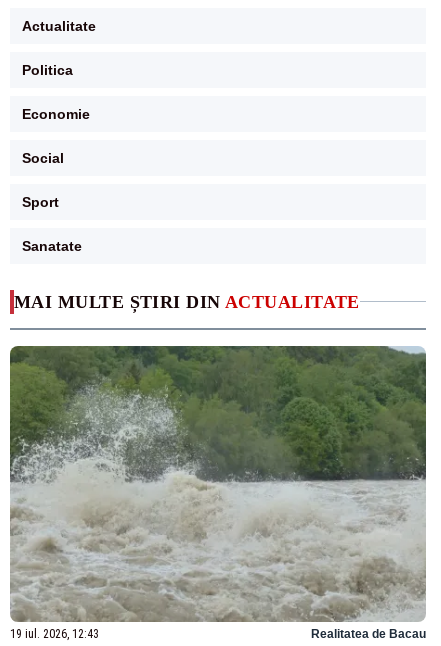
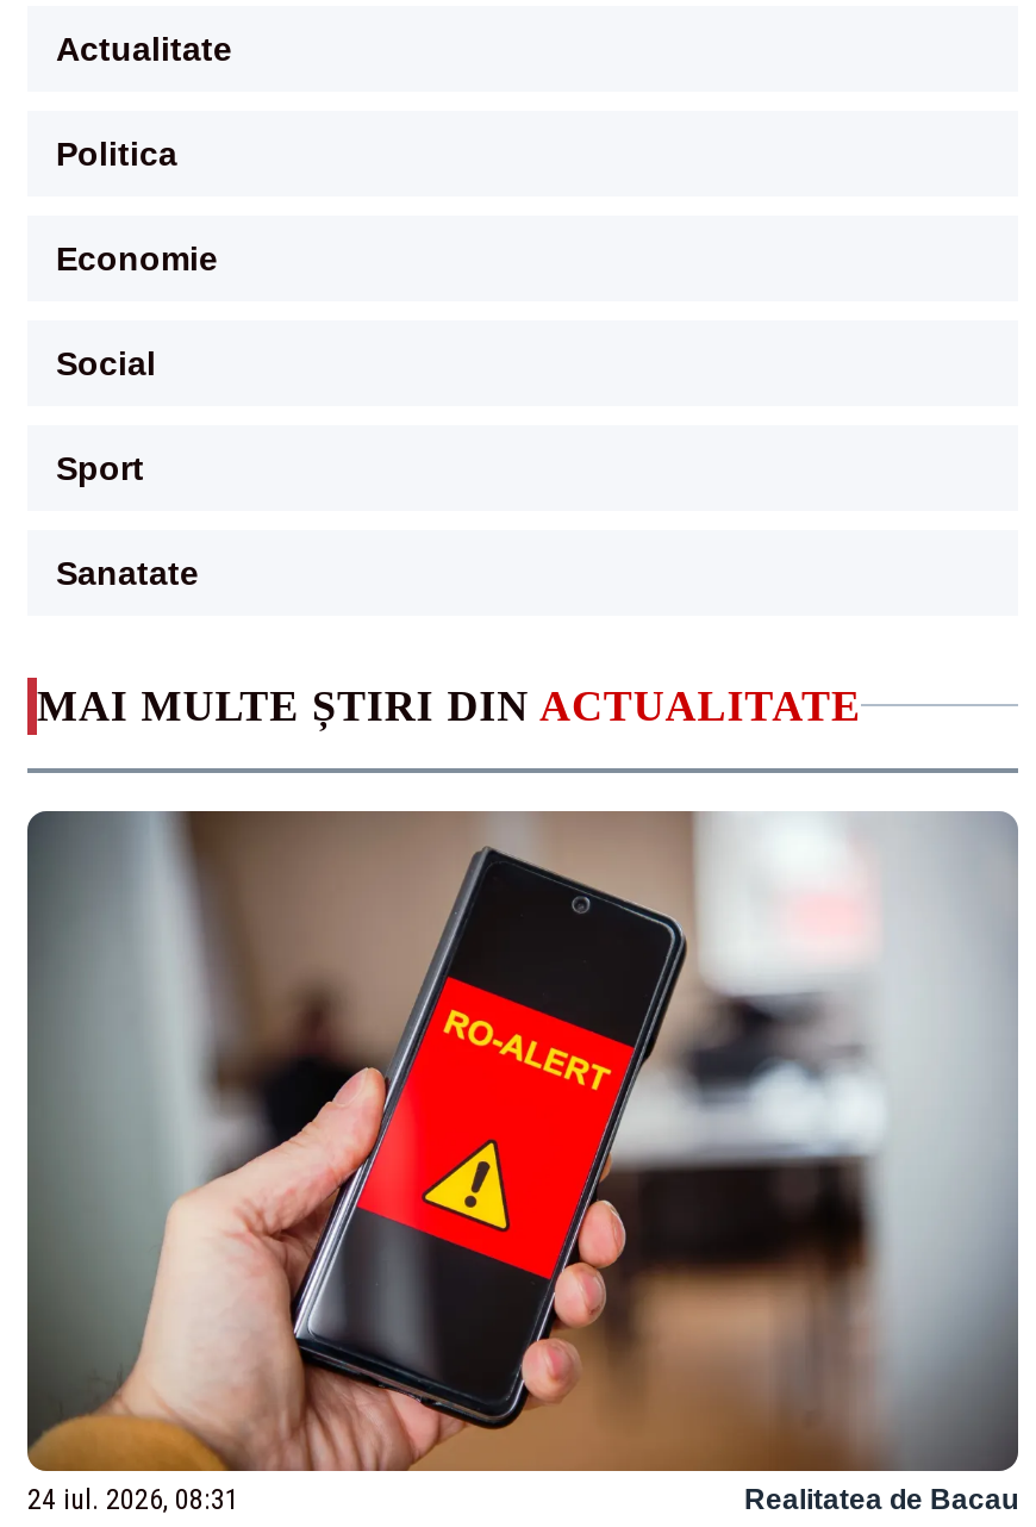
[9,345,426,641] [image] | 19 iul. 2026, 12:43 -> [27,811,1018,1517] [image] | 24 iul. 2026, 08:31

